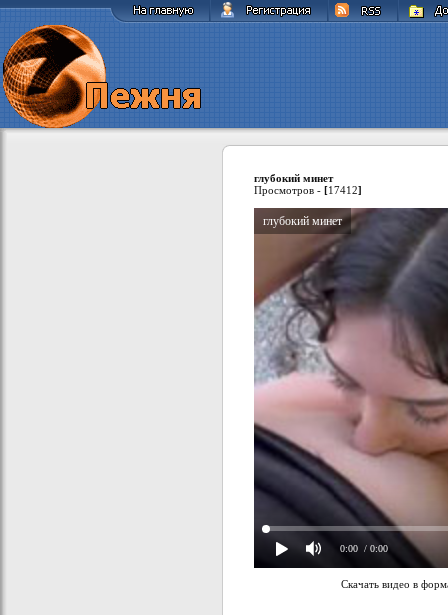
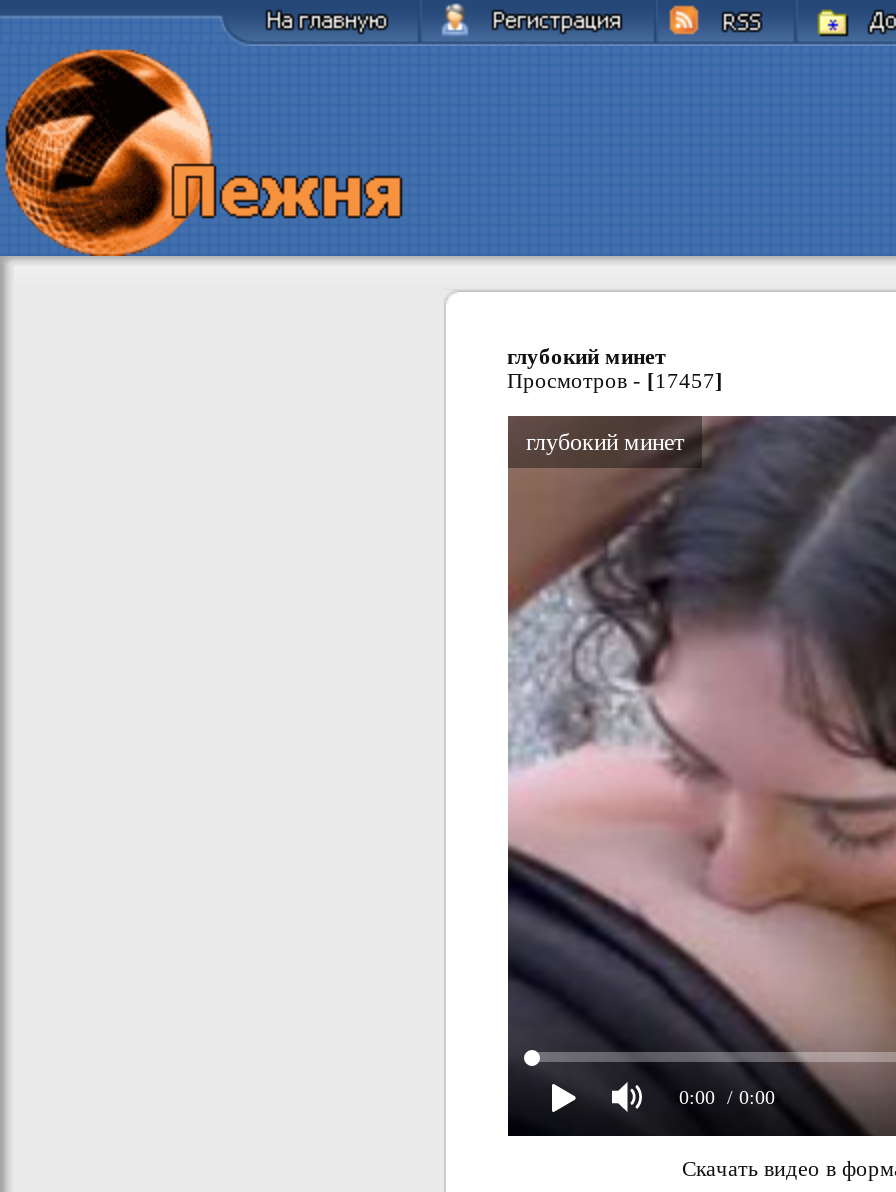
[253,184,361,196] Просмотров - [17412] -> [507,368,723,392] Просмотров - [17457]

